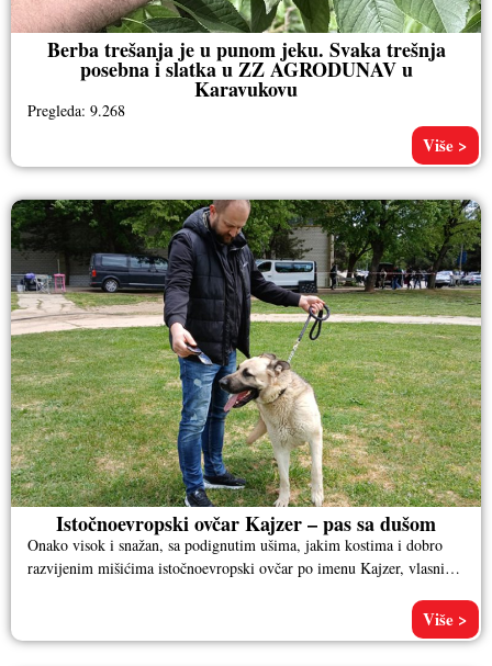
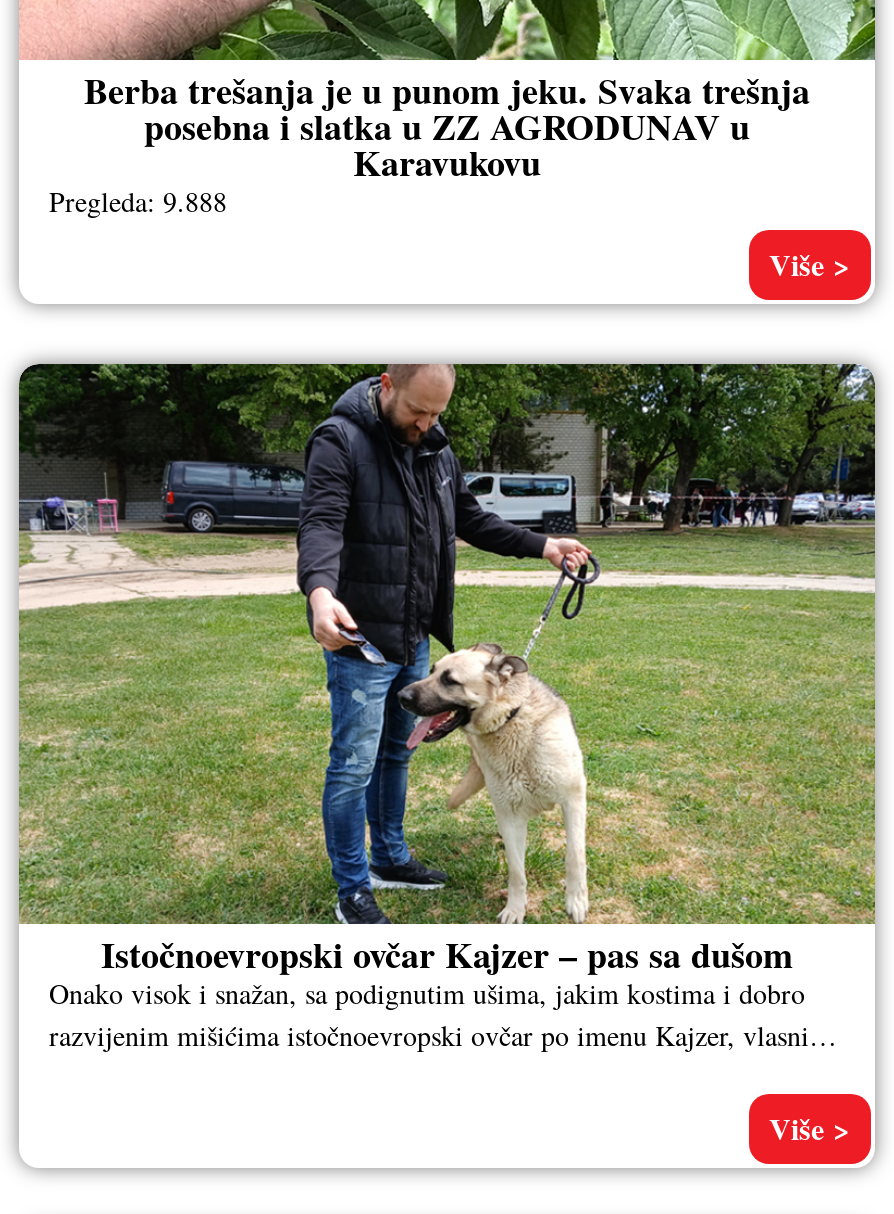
[27,100,125,121] Pregleda: 9.268 -> [49,182,227,220] Pregleda: 9.888

